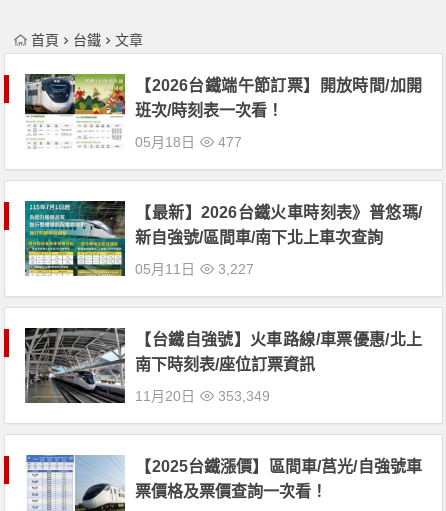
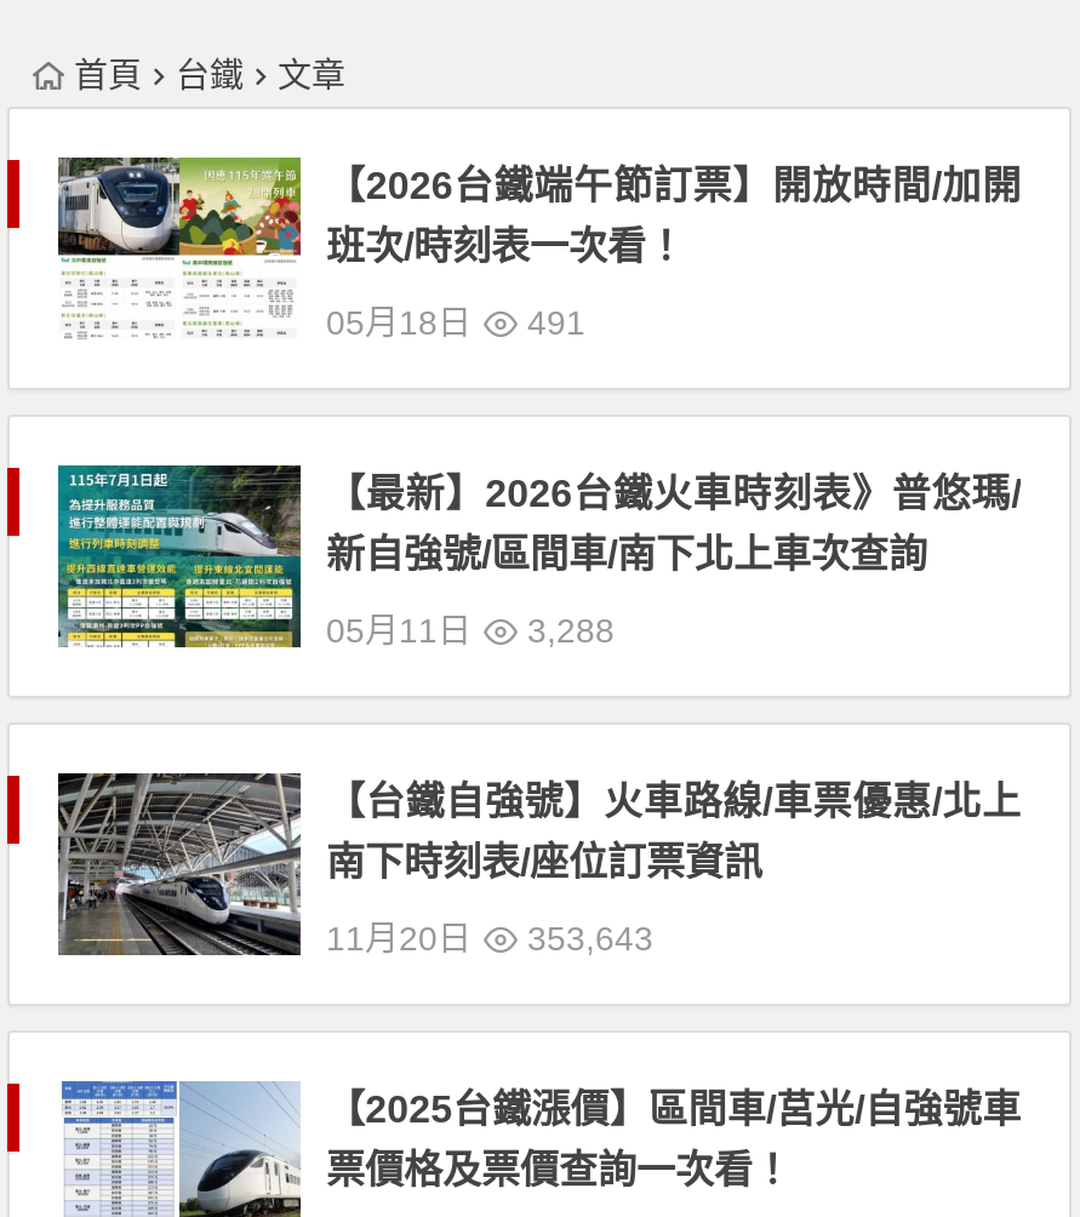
[135,134,242,150] 05月18日 477 -> [326,303,585,342] 05月18日 491
[135,261,254,277] 05月11日 3,227 -> [326,611,615,650] 05月11日 3,288
[135,388,270,404] 11月20日 353,349 -> [326,919,653,958] 11月20日 353,643

